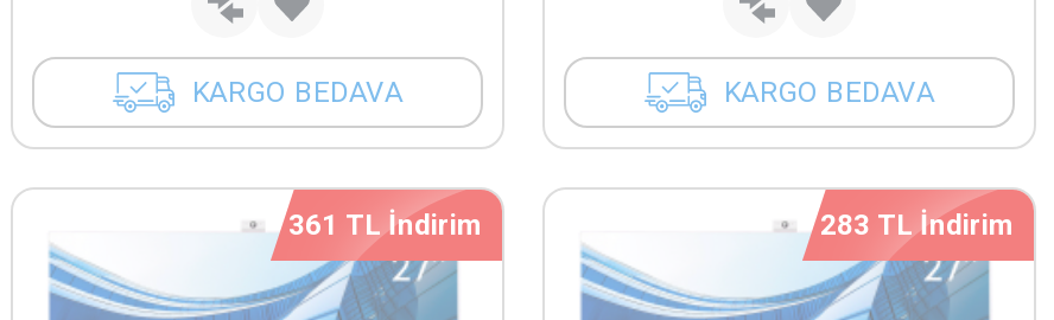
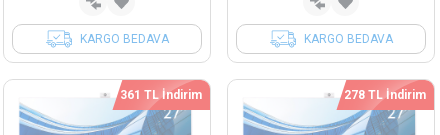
[820,209,1015,242] 283 TL İndirim -> [344,88,426,102] 278 TL İndirim

